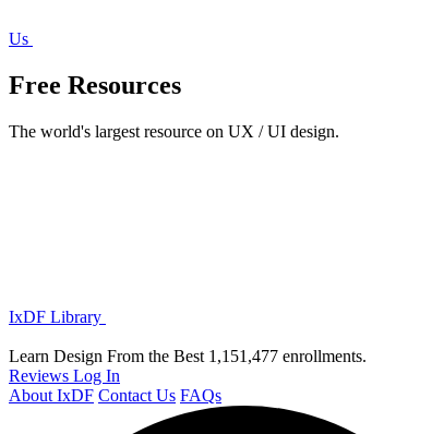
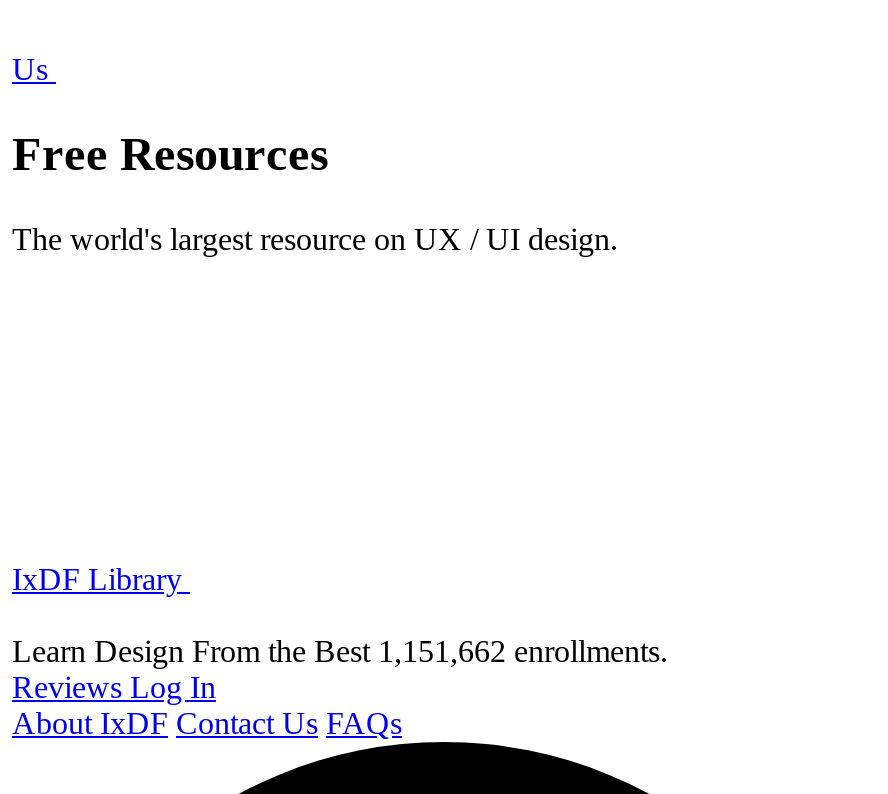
[9,346,367,365] Learn Design From the Best 1,151,477 enrollments. -> [12,633,668,667] Learn Design From the Best 1,151,662 enrollments.

